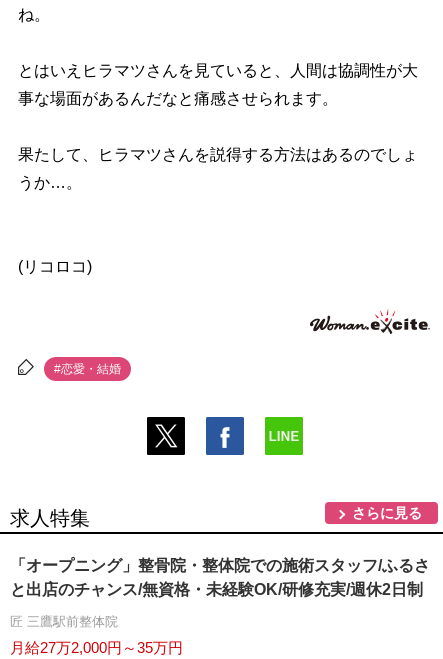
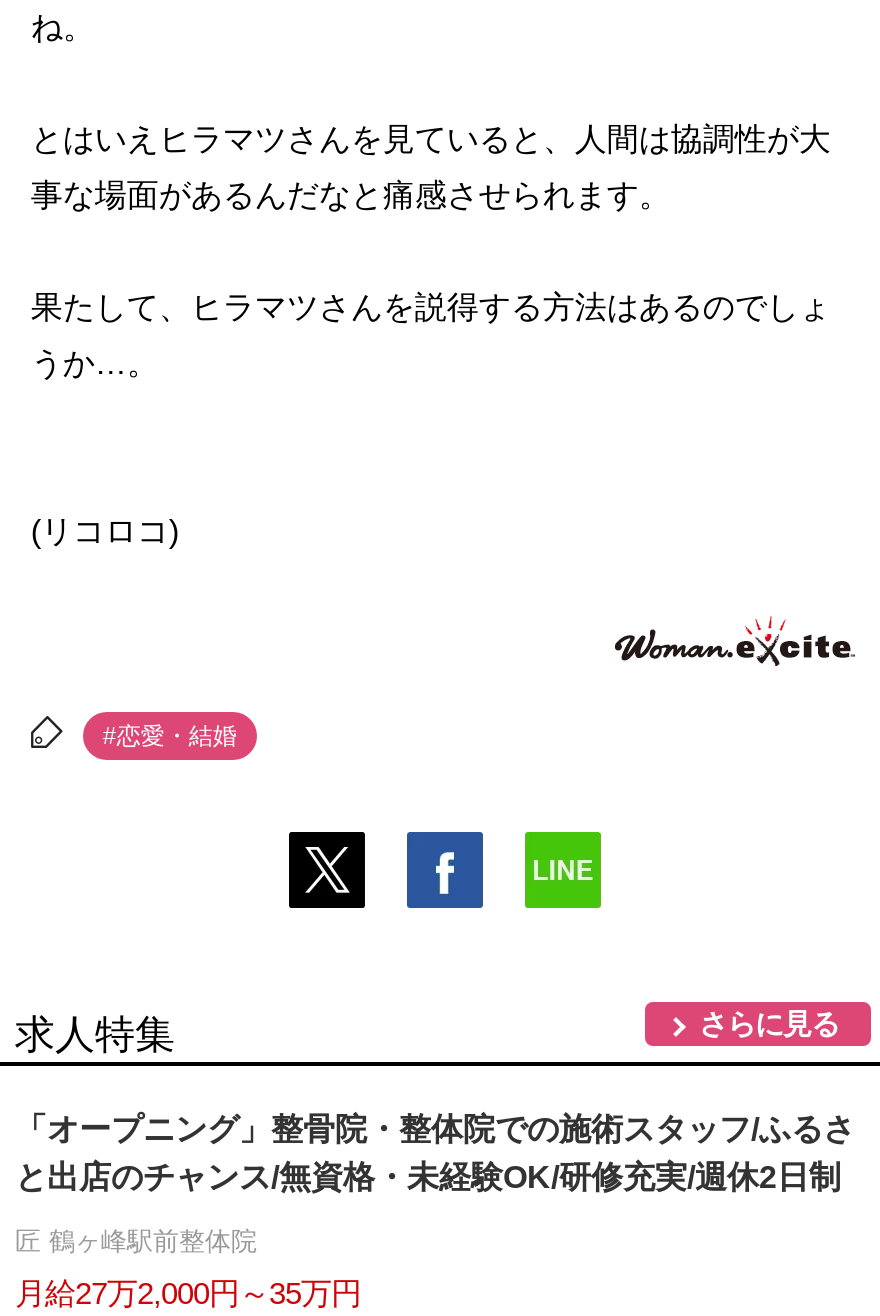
[10,614,118,629] 匠 三鷹駅前整体院 -> [15,1226,257,1256] 匠 鶴ヶ峰駅前整体院

